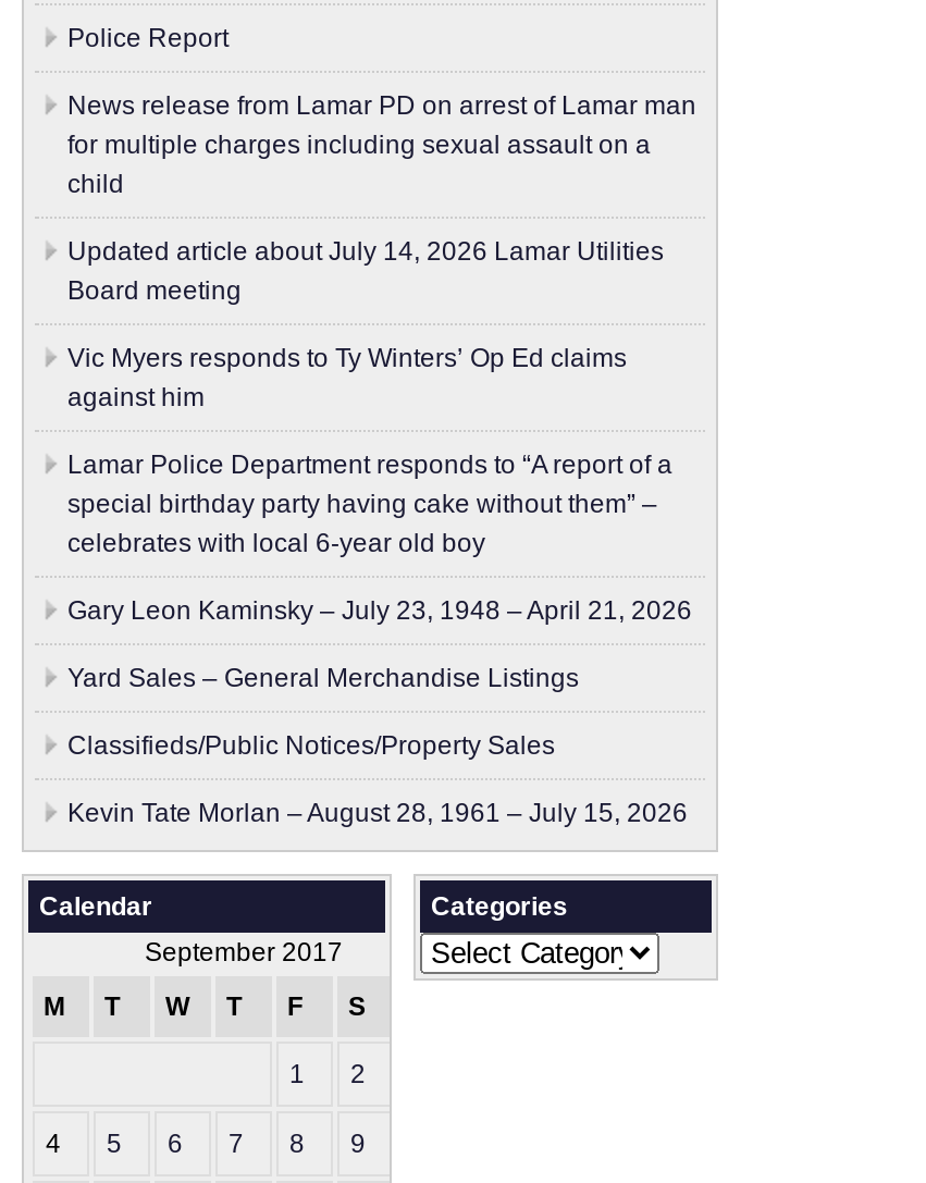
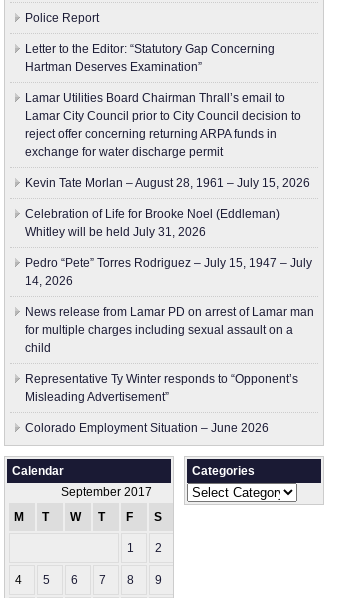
none -> [25,42,312,288] Letter to the Editor: “Statutory Gap Concerning | Hartman Deserves Examination” | Lamar Utilities Board Chairman Thrall’s email to | Lamar City Council prior to City Council decision to | reject offer concerning returning ARPA funds in | exchange for water discharge permit | Celebration of Life for Brooke Noel (Eddleman) | Whitley will be held July 31, 2026 | Pedro “Pete” Torres Rodriguez – July 15, 1947 – July | 14, 2026
moved [67,90,696,199] -> [25,305,314,355]: News release from Lamar PD on arrest of Lamar man | for multiple charges including sexual assault on a | child
[67,236,692,761] Updated article about July 14, 2026 Lamar Utilities | Board meeting | Vic Myers responds to Ty Winters’ Op Ed claims | against him | Lamar Police Department responds to “A report of a | special birthday party having cake without them” – | celebrates with local 6-year old boy | Gary Leon Kaminsky – July 23, 1948 – April 21, 2026 | Yard Sales – General Merchandise Listings | Classifieds/Public Notices/Property Sales -> [25,372,298,435] Representative Ty Winter responds to “Opponent’s | Misleading Advertisement” | Colorado Employment Situation – June 2026
moved [67,798,688,828] -> [25,176,310,190]: Kevin Tate Morlan – August 28, 1961 – July 15, 2026

